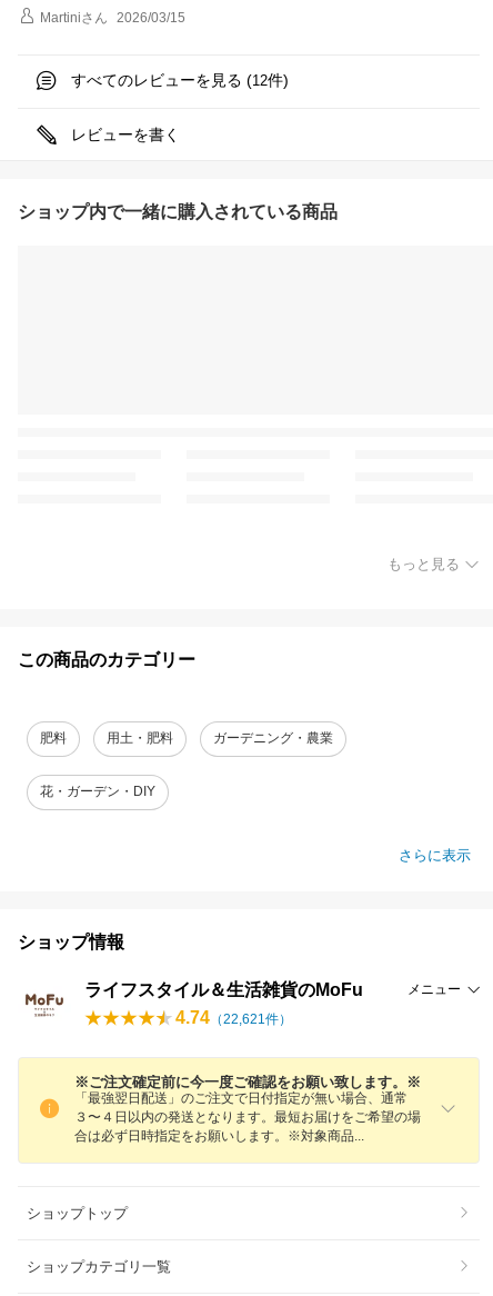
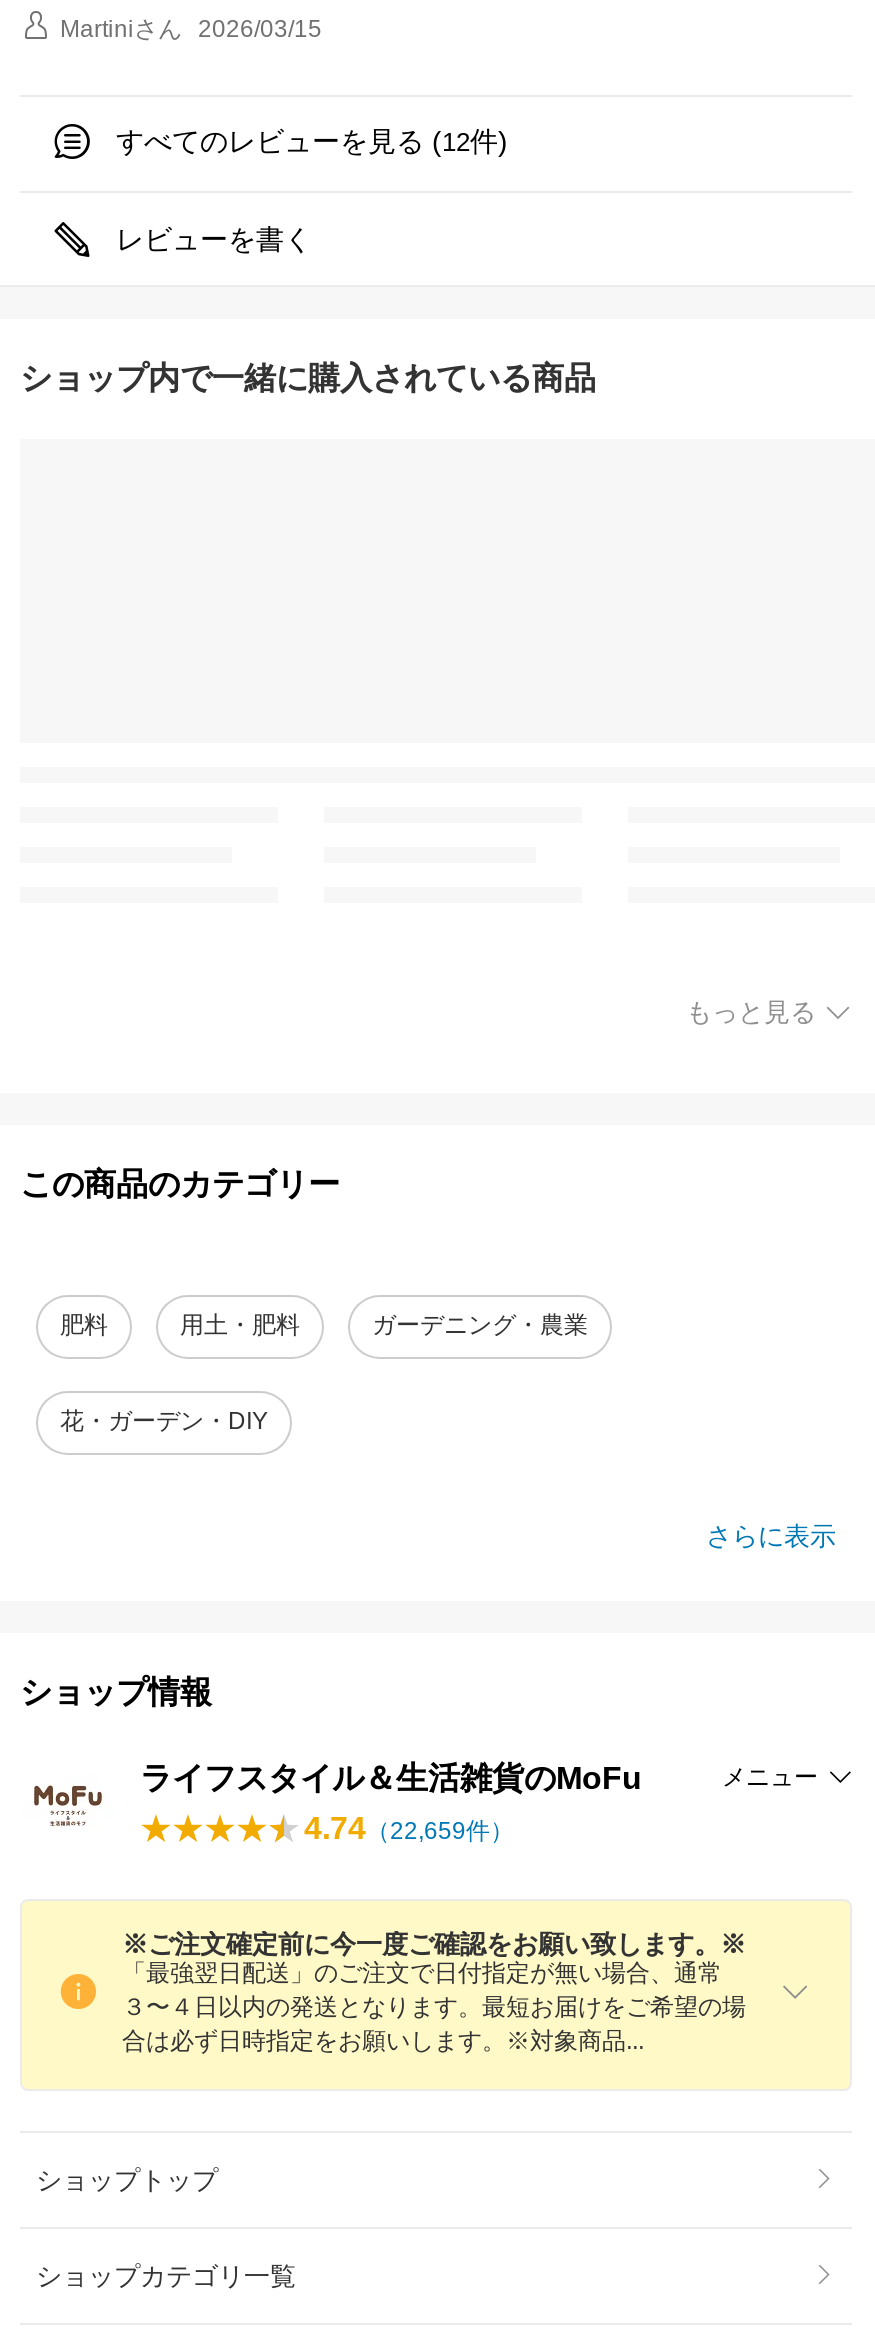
[175,1008,292,1027] 4.74（22,621件） -> [304,1811,514,1845] 4.74（22,659件）

